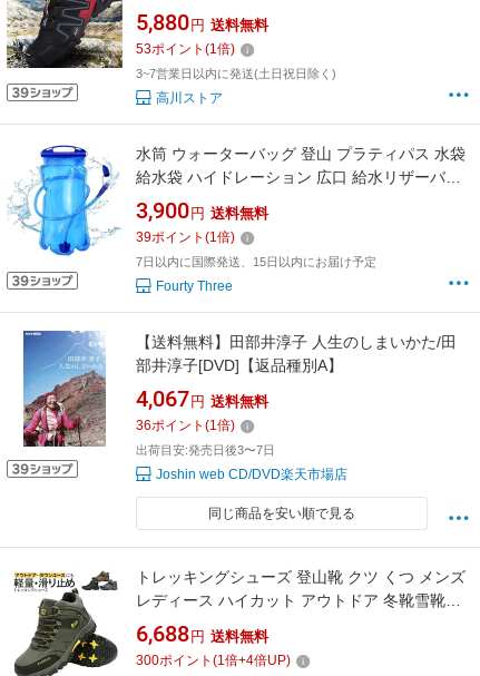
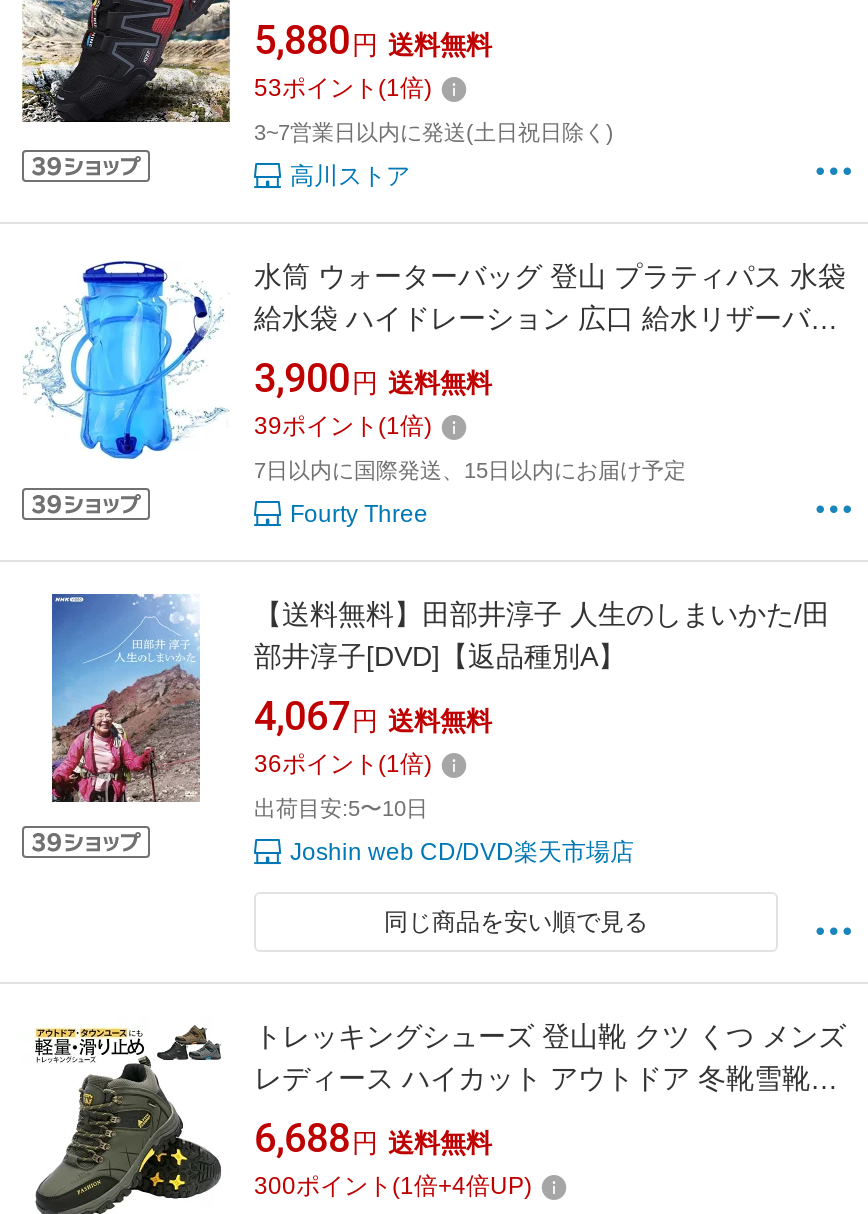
[136,444,275,457] 出荷目安:発売日後3〜7日 -> [254,797,428,821] 出荷目安:5〜10日

